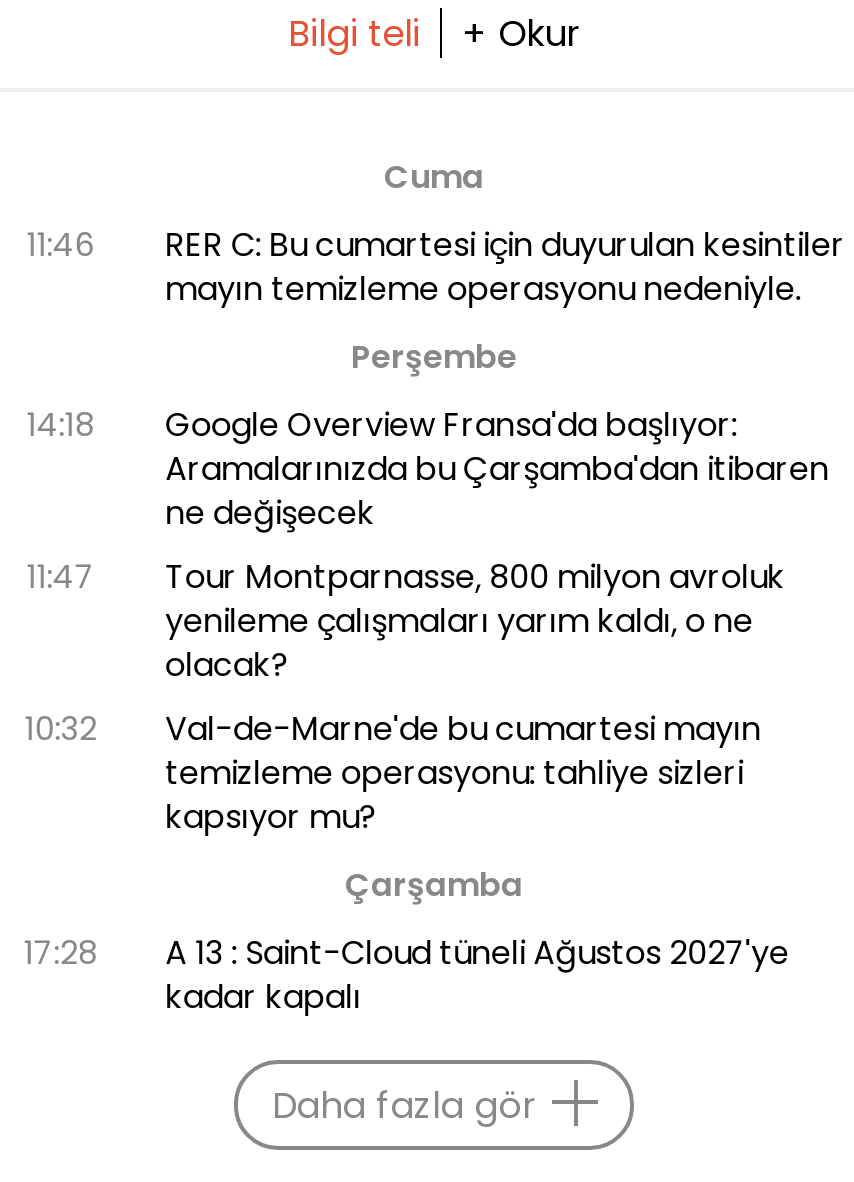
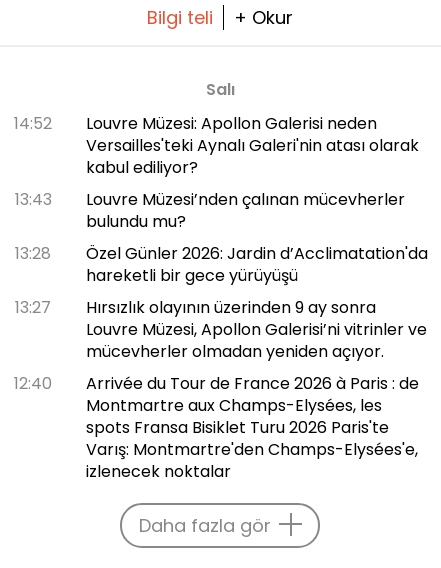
[24,155,845,1021] Cuma | 11:46 | RER C: Bu cumartesi için duyurulan kesintiler | mayın temizleme operasyonu nedeniyle. | Perşembe | 14:18 | Google Overview Fransa'da başlıyor: | Aramalarınızda bu Çarşamba'dan itibaren | ne değişecek | 11:47 | Tour Montparnasse, 800 milyon avroluk | yenileme çalışmaları yarım kaldı, o ne | olacak? | 10:32 | Val-de-Marne'de bu cumartesi mayın | temizleme operasyonu: tahliye sizleri | kapsıyor mu? | Çarşamba | 17:28 | A 13 : Saint-Cloud tüneli Ağustos 2027'ye | kadar kapalı -> [14,78,428,483] Salı | 14:52 | Louvre Müzesi: Apollon Galerisi neden | Versailles'teki Aynalı Galeri'nin atası olarak | kabul ediliyor? | 13:43 | Louvre Müzesi’nden çalınan mücevherler | bulundu mu? | 13:28 | Özel Günler 2026: Jardin d’Acclimatation'da | hareketli bir gece yürüyüşü | 13:27 | Hırsızlık olayının üzerinden 9 ay sonra | Louvre Müzesi, Apollon Galerisi’ni vitrinler ve | mücevherler olmadan yeniden açıyor. | 12:40 | Arrivée du Tour de France 2026 à Paris : de | Montmartre aux Champs-Elysées, les | spots Fransa Bisiklet Turu 2026 Paris'te | Varış: Montmartre'den Champs-Elysées'e, | izlenecek noktalar

